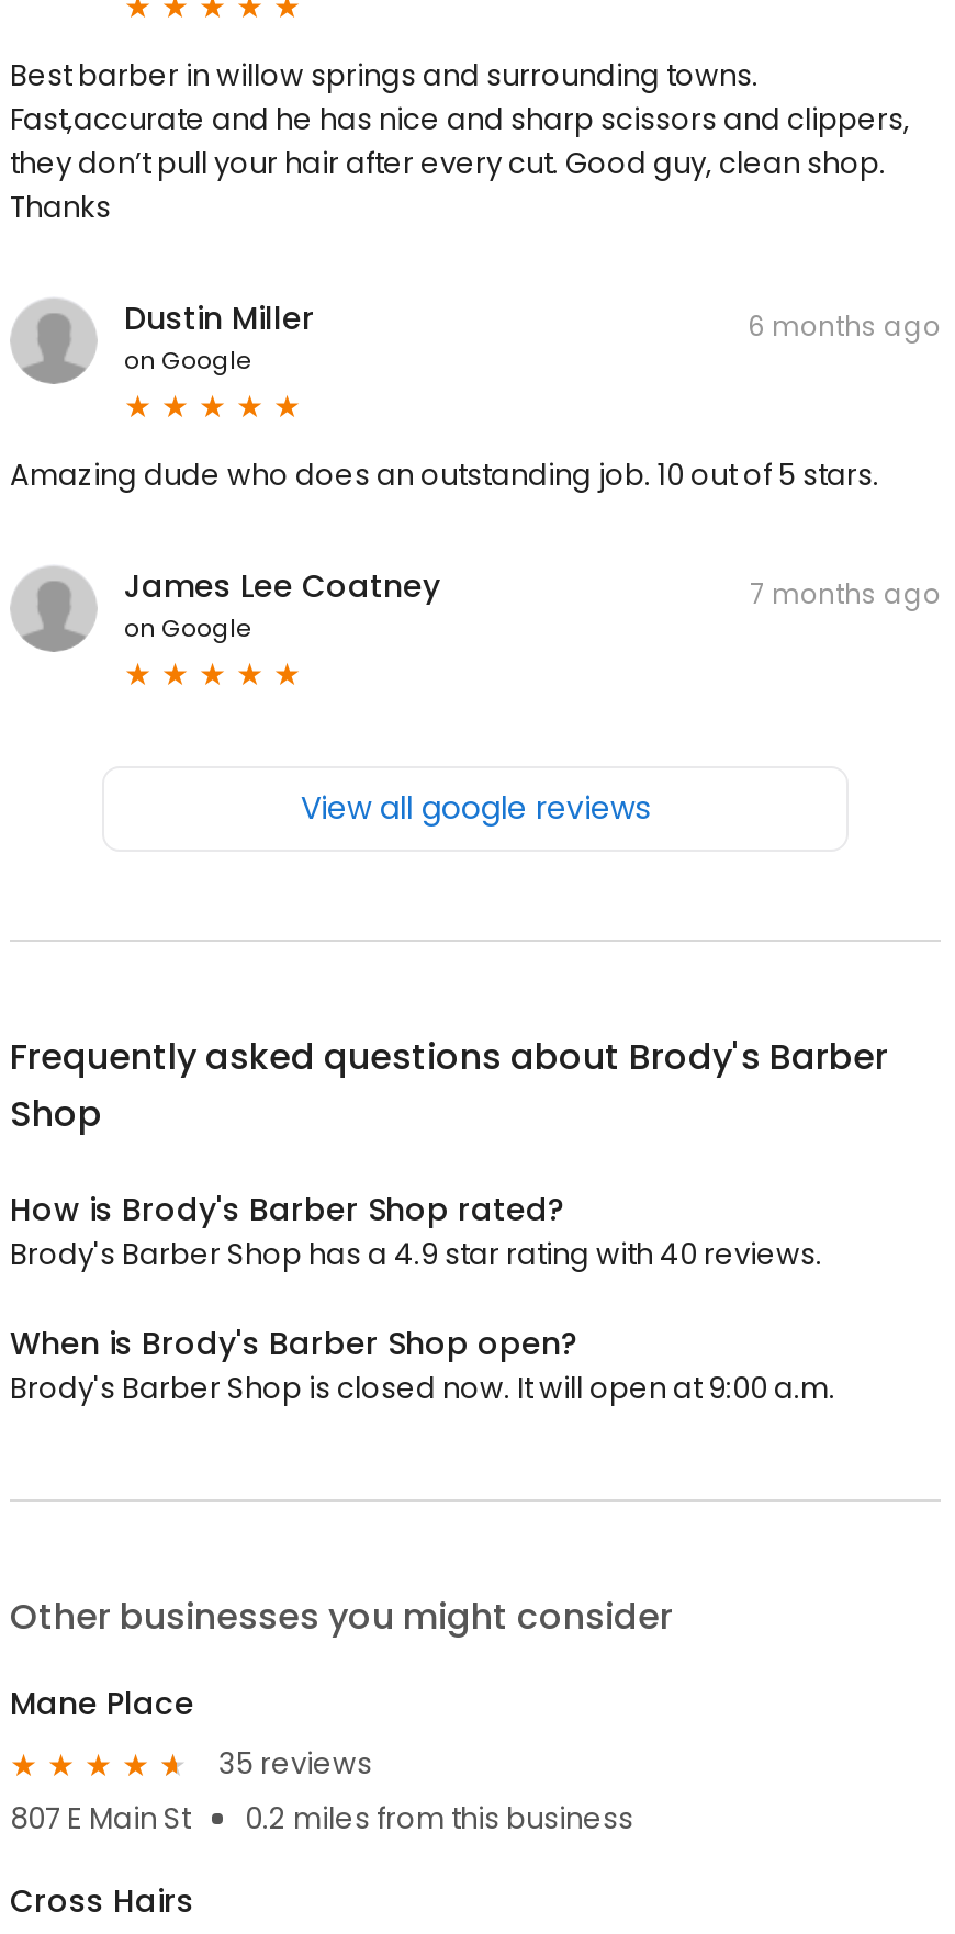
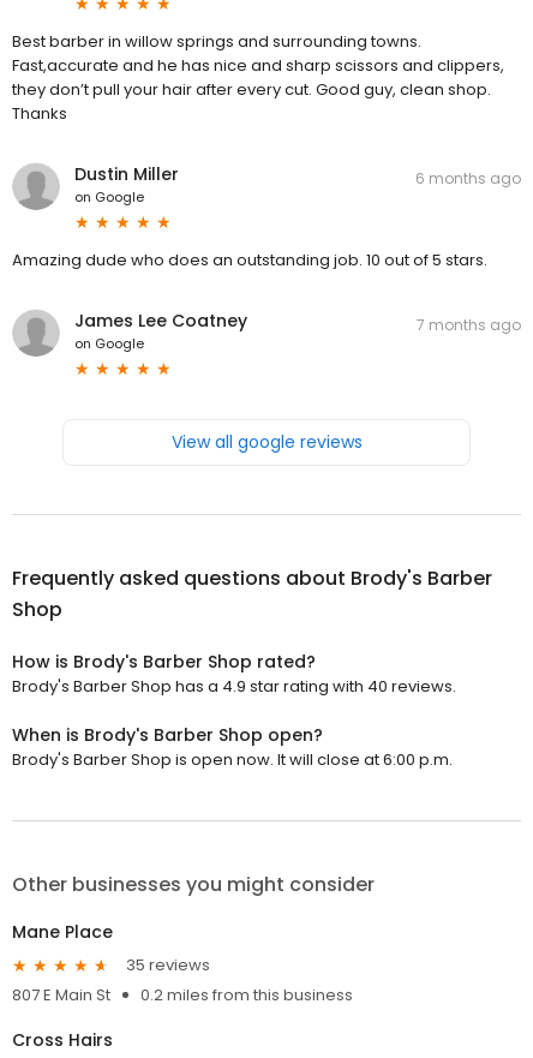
[10,1367,835,1409] Brody's Barber Shop is closed now. It will open at 9:00 a.m. -> [12,748,453,771] Brody's Barber Shop is open now. It will close at 6:00 p.m.

